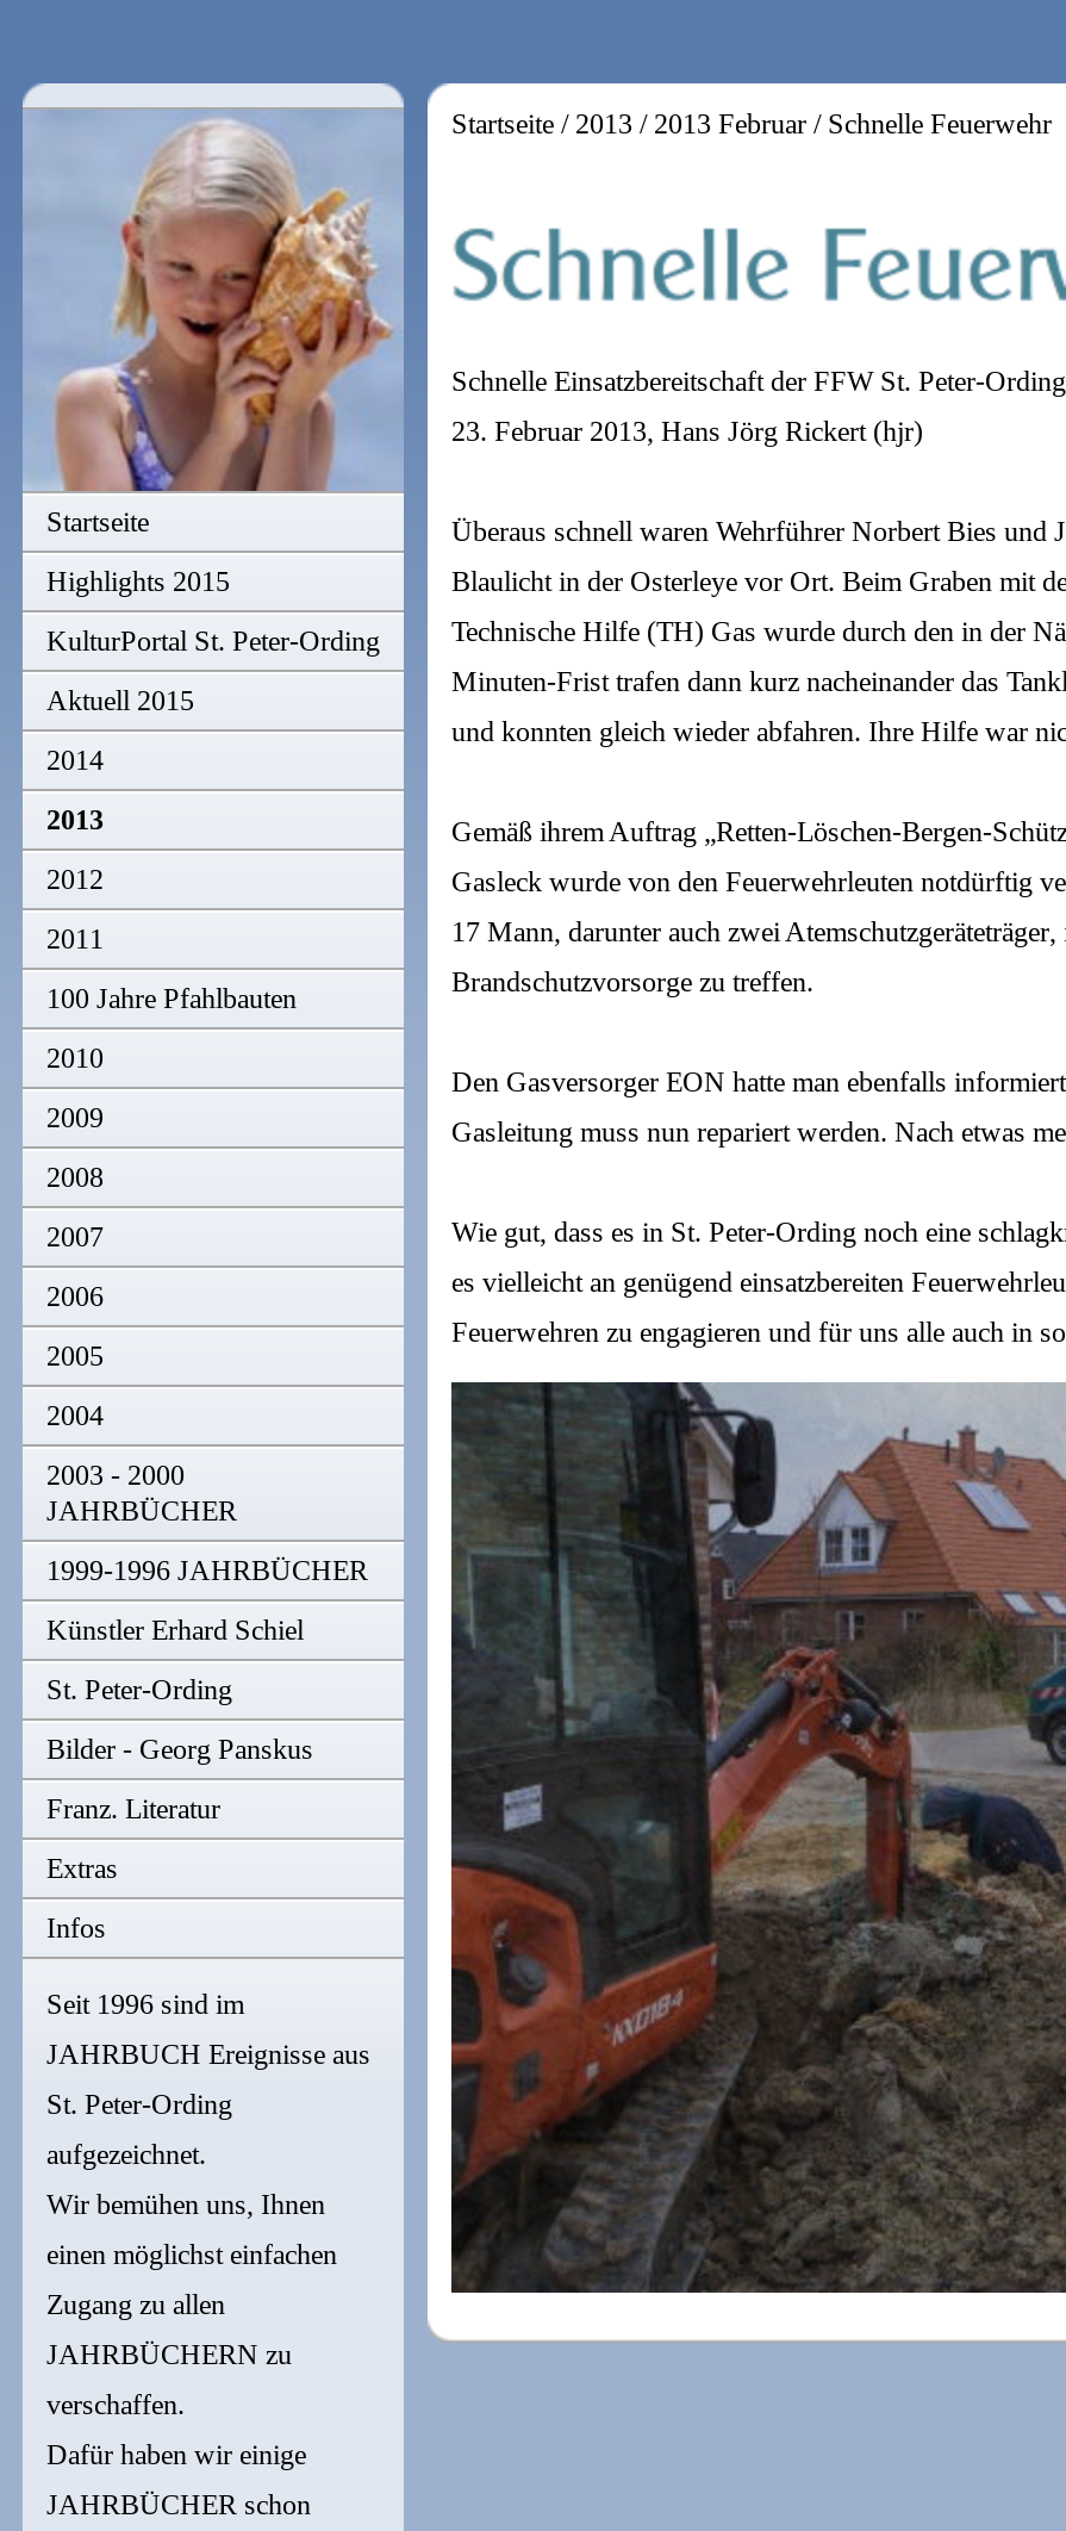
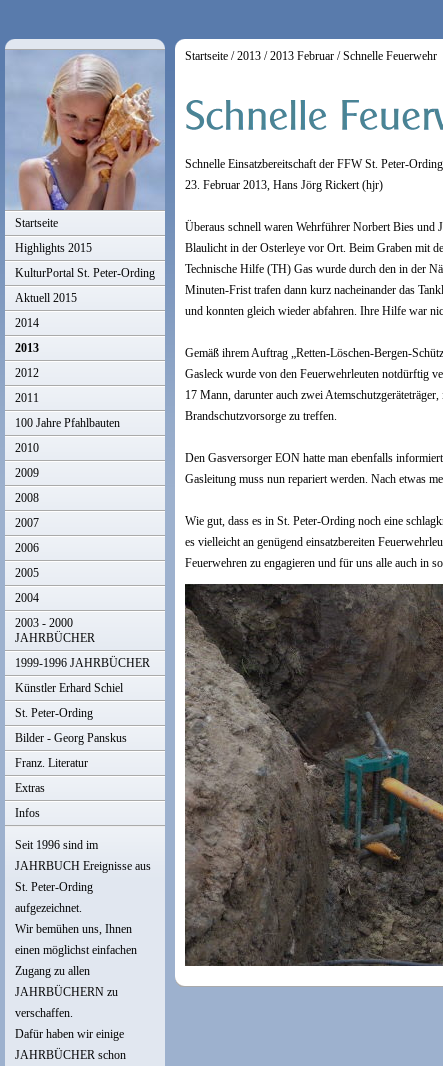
[449,1382,1059,2293] [image] -> [184,584,440,966] [image]

